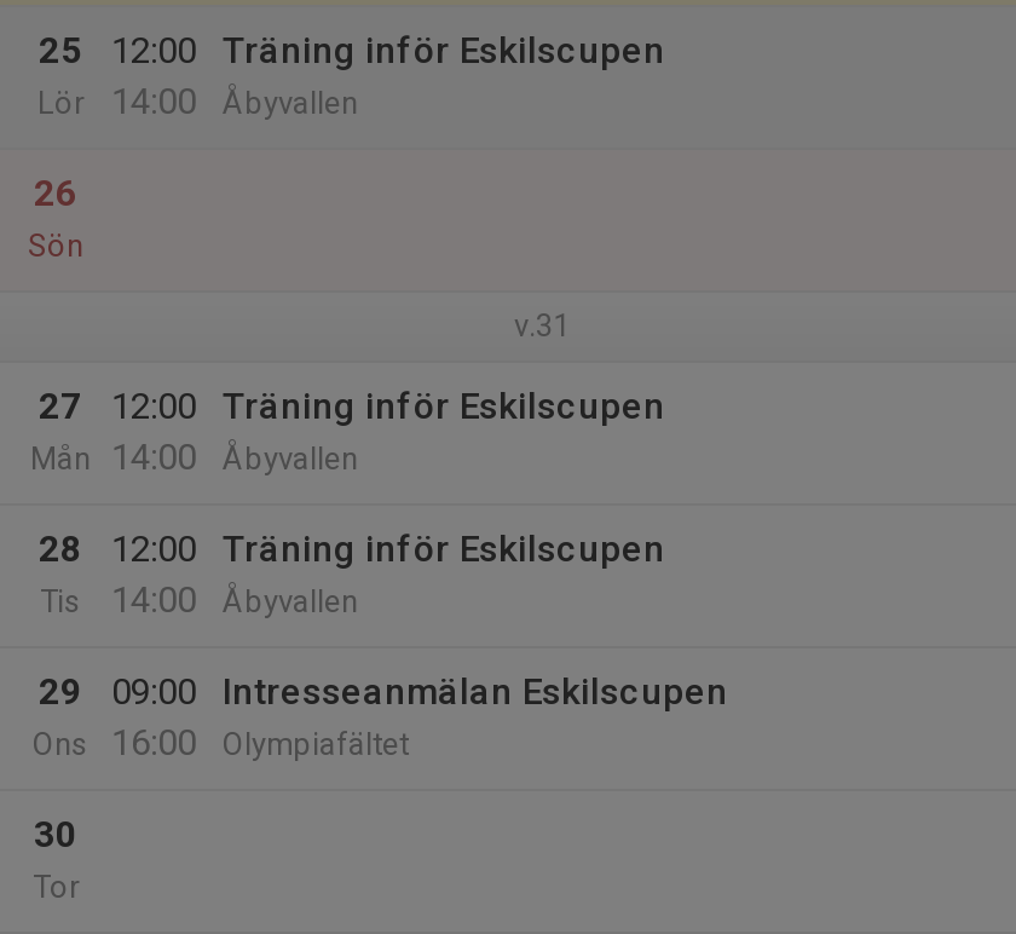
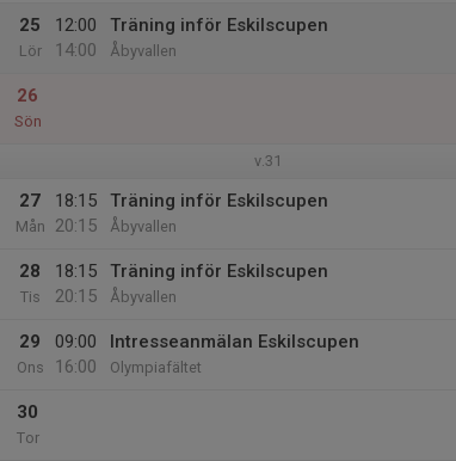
[39,385,665,428] 27 12:00 Träning inför Eskilscupen -> [19,190,328,211] 27 18:15 Träning inför Eskilscupen
[30,436,358,479] Mån 14:00 Åbyvallen -> [15,215,177,236] Mån 20:15 Åbyvallen
[39,527,665,571] 28 12:00 Träning inför Eskilscupen -> [19,260,328,282] 28 18:15 Träning inför Eskilscupen
[40,578,358,622] Tis 14:00 Åbyvallen -> [20,285,177,307] Tis 20:15 Åbyvallen

